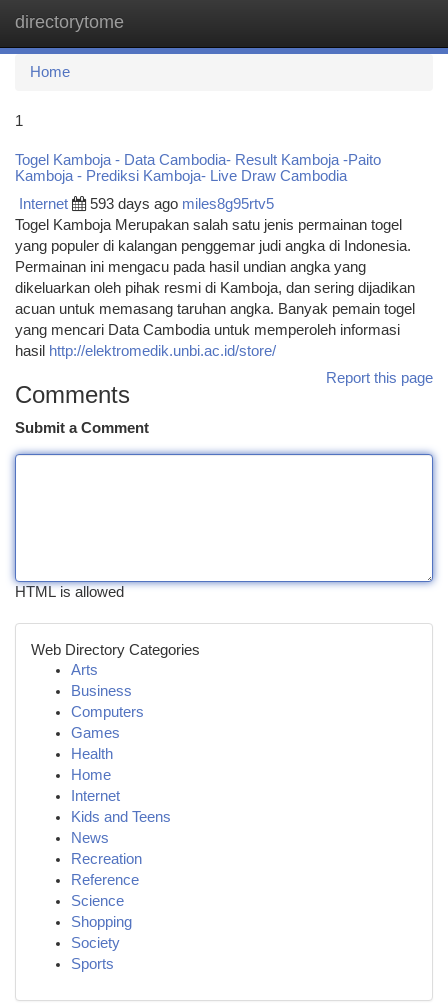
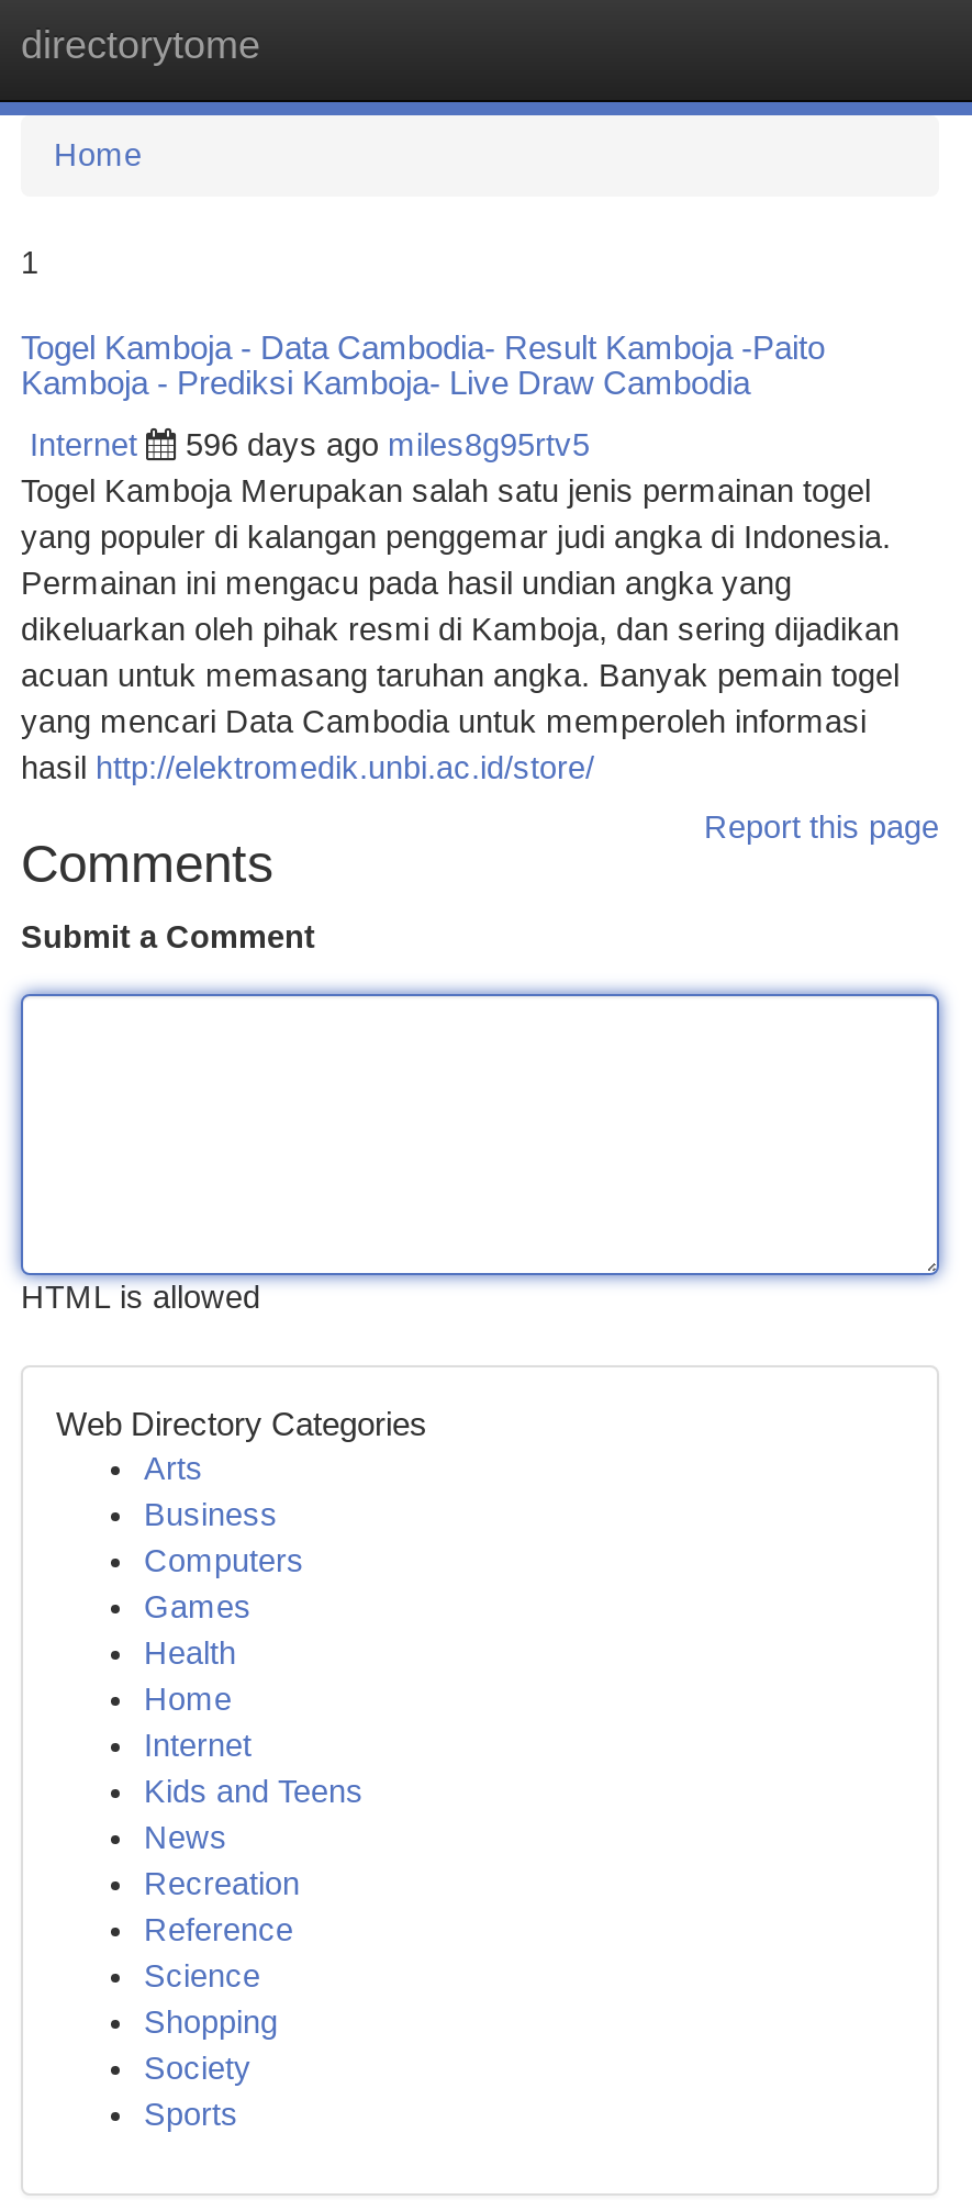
[90,196,274,212] 593 days ago miles8g95rtv5 -> [186,427,590,462] 596 days ago miles8g95rtv5

